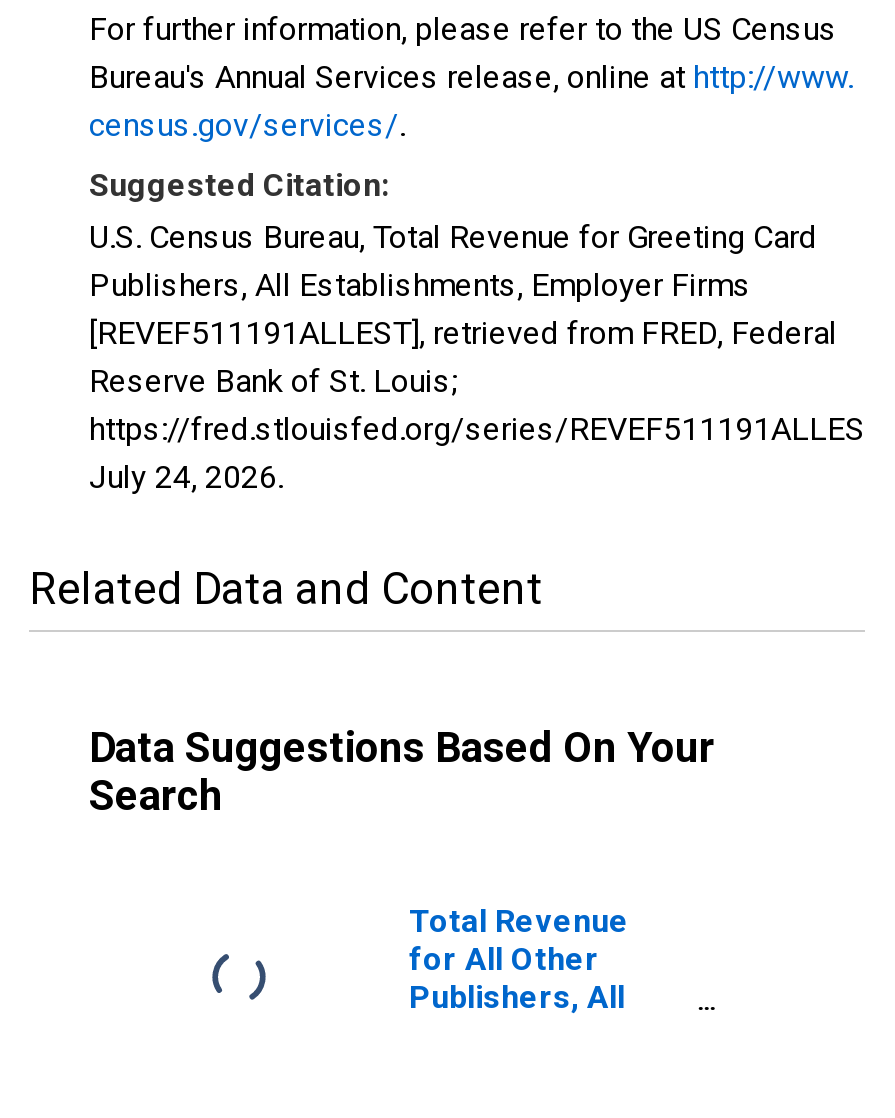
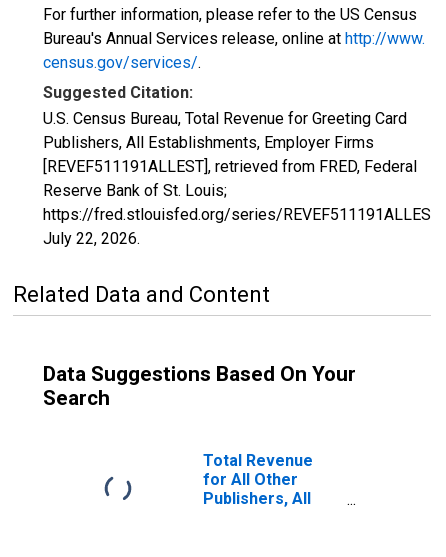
[89,458,283,496] July 24, 2026. -> [43,229,140,248] July 22, 2026.

